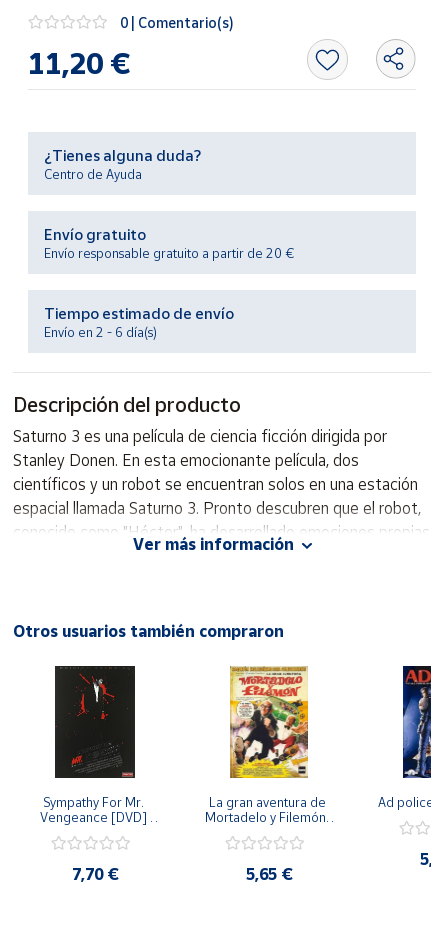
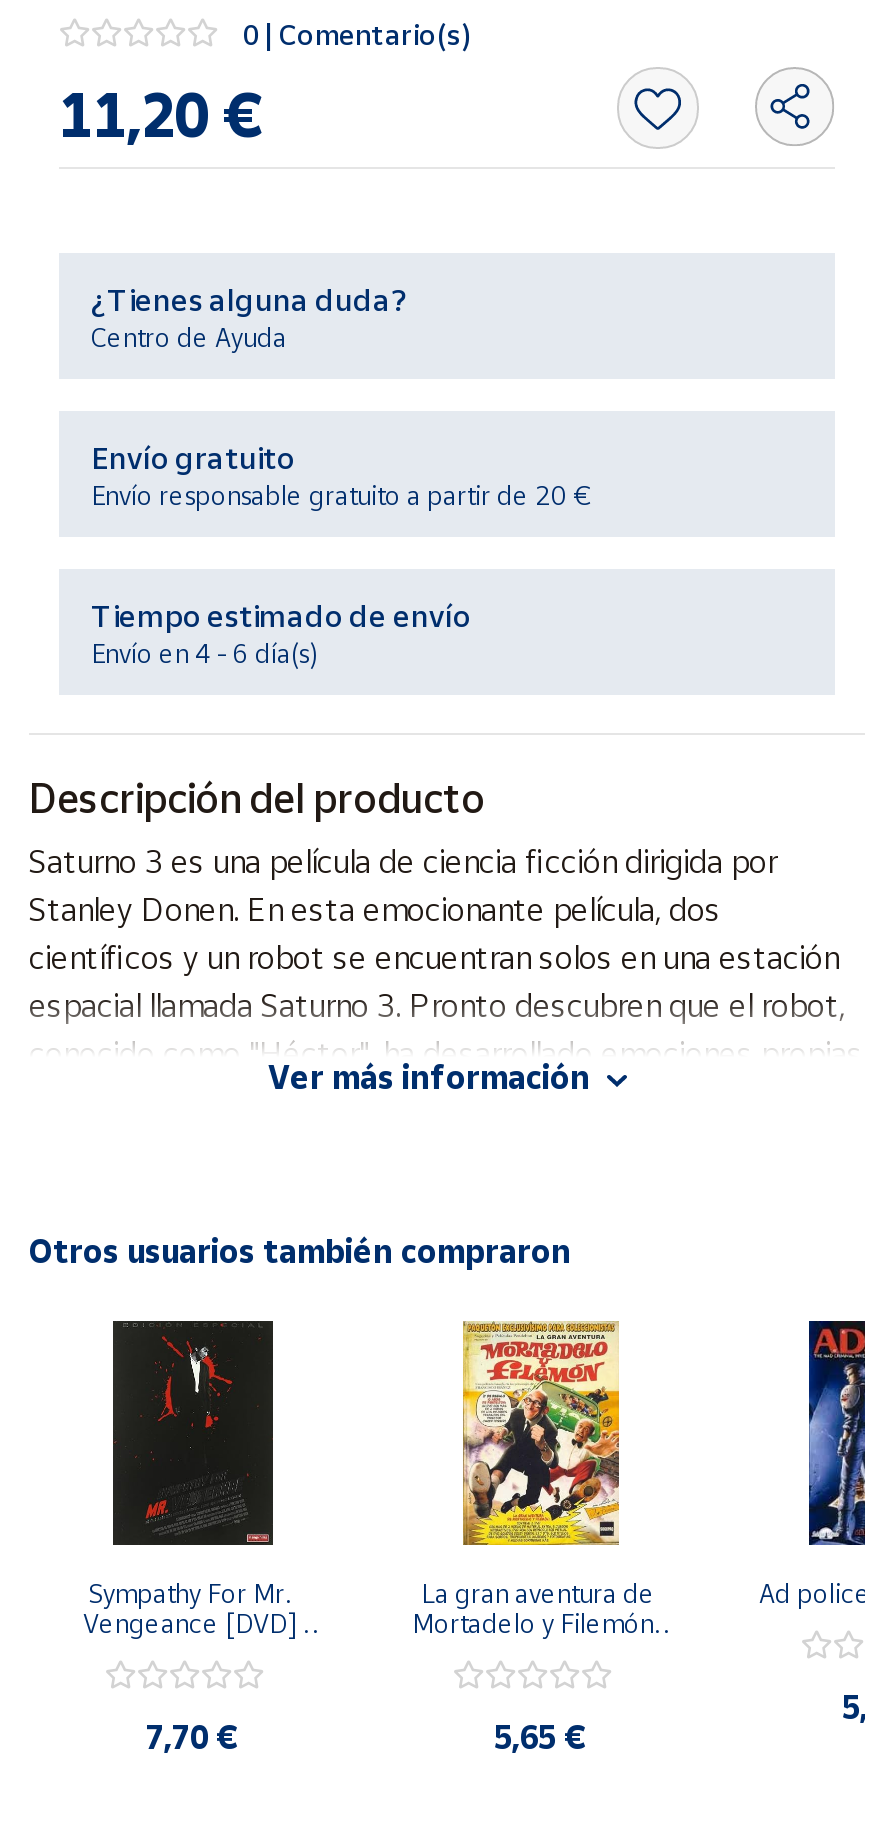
[44,324,157,340] Envío en 2 - 6 día(s) -> [91,638,317,670] Envío en 4 - 6 día(s)

